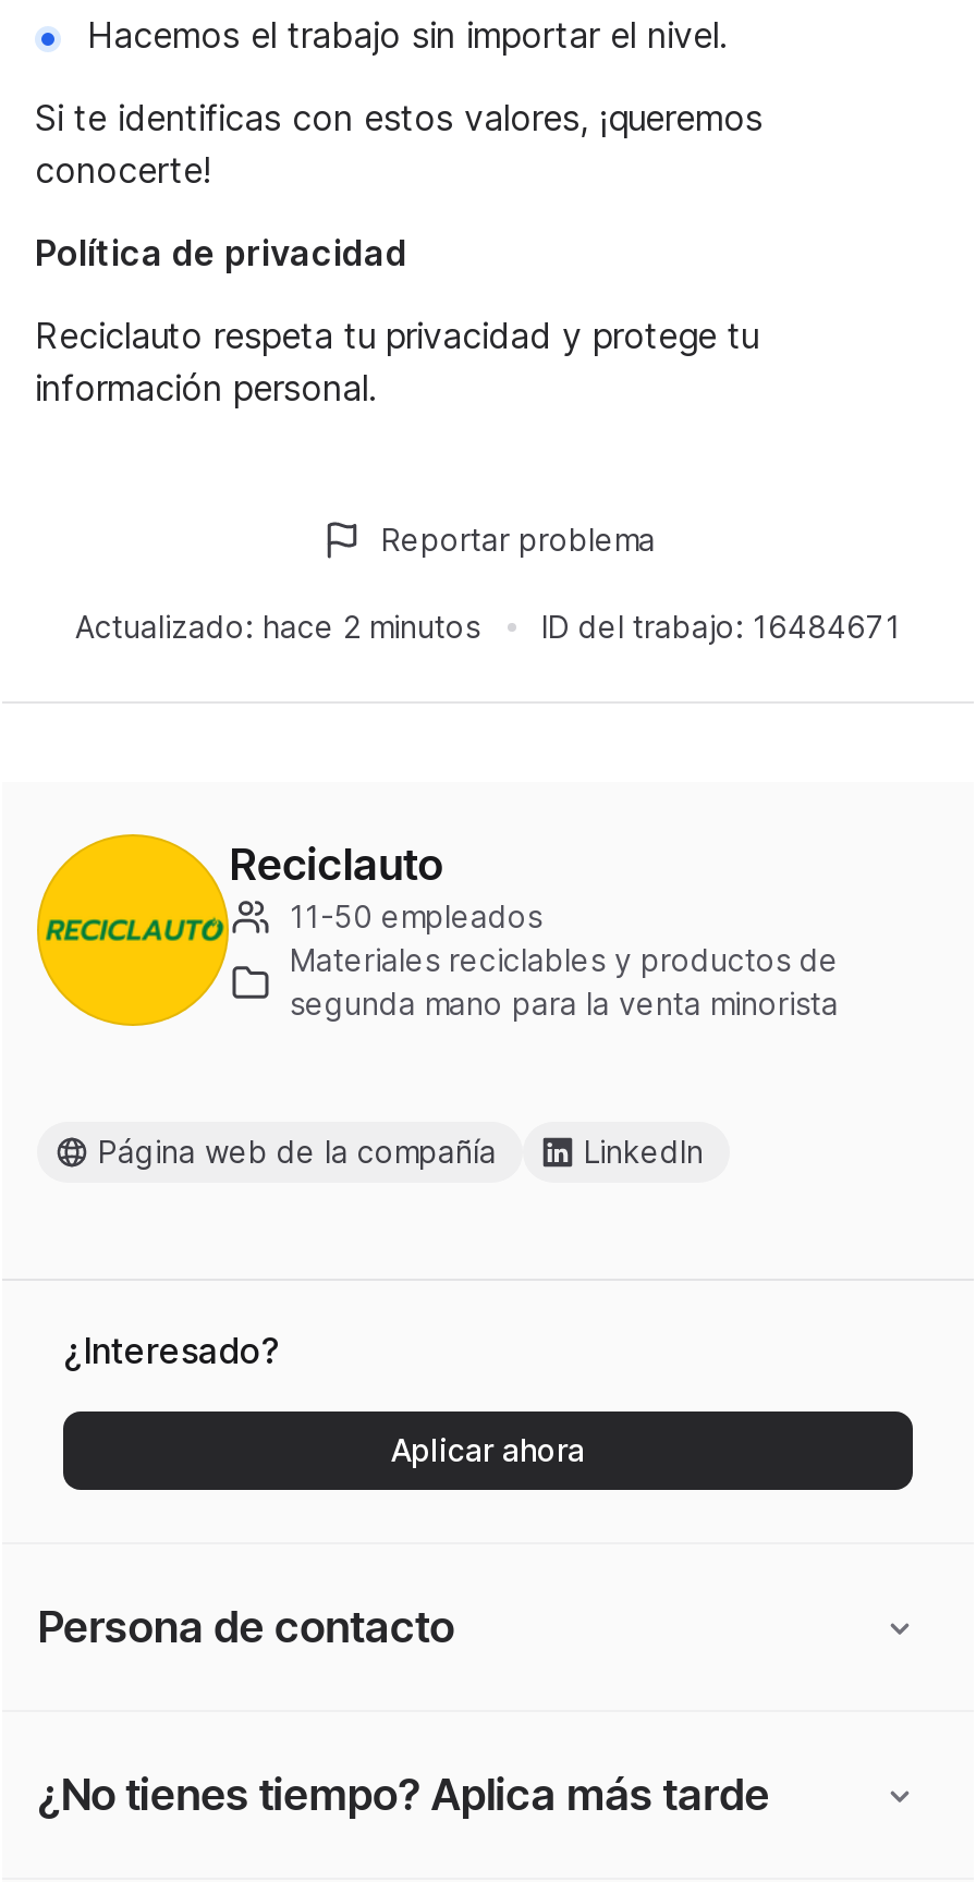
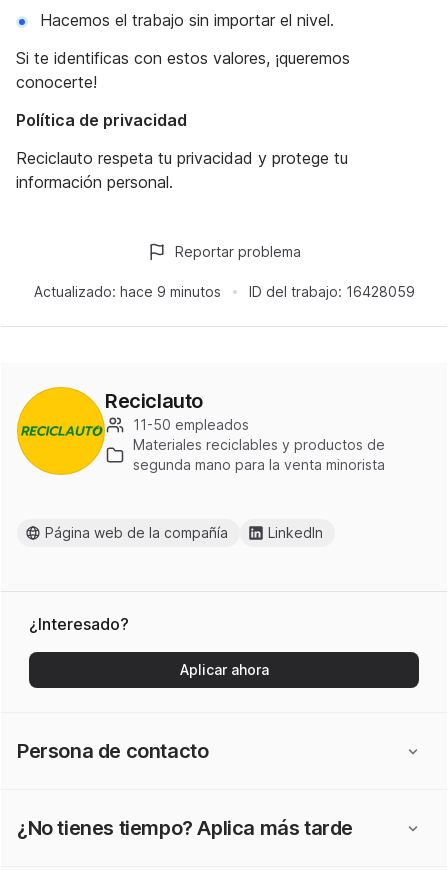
[75,608,480,645] Actualizado: hace 2 minutos -> [33,283,220,300] Actualizado: hace 9 minutos
[541,608,901,645] ID del trabajo: 16484671 -> [248,283,414,300] ID del trabajo: 16428059

